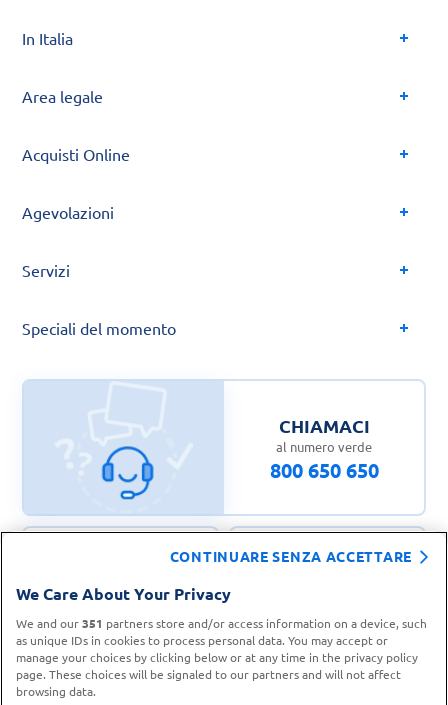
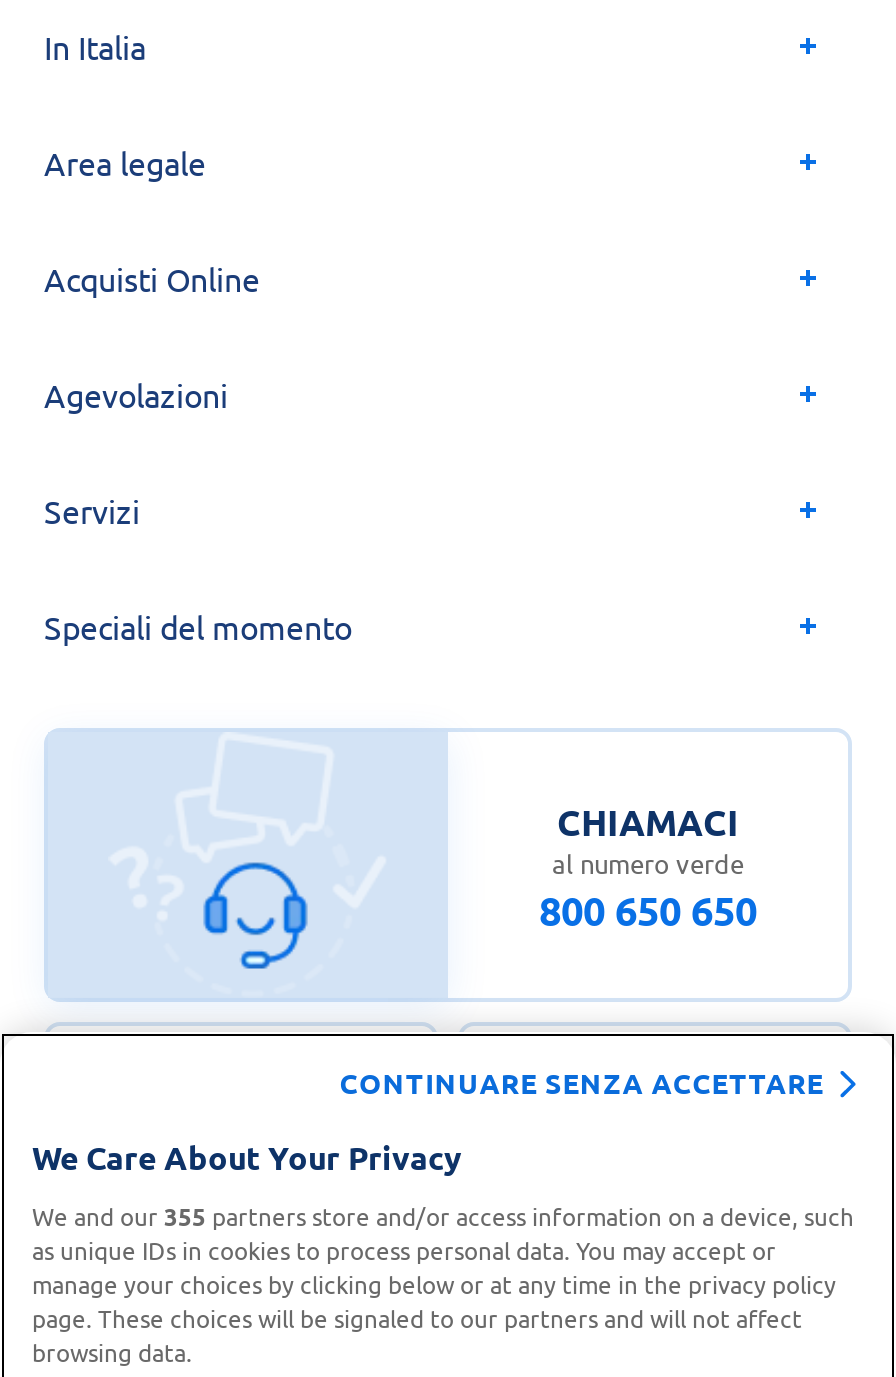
[16,615,427,631] We and our 351 partners store and/or access information on a device, such -> [32,1200,854,1232] We and our 355 partners store and/or access information on a device, such

